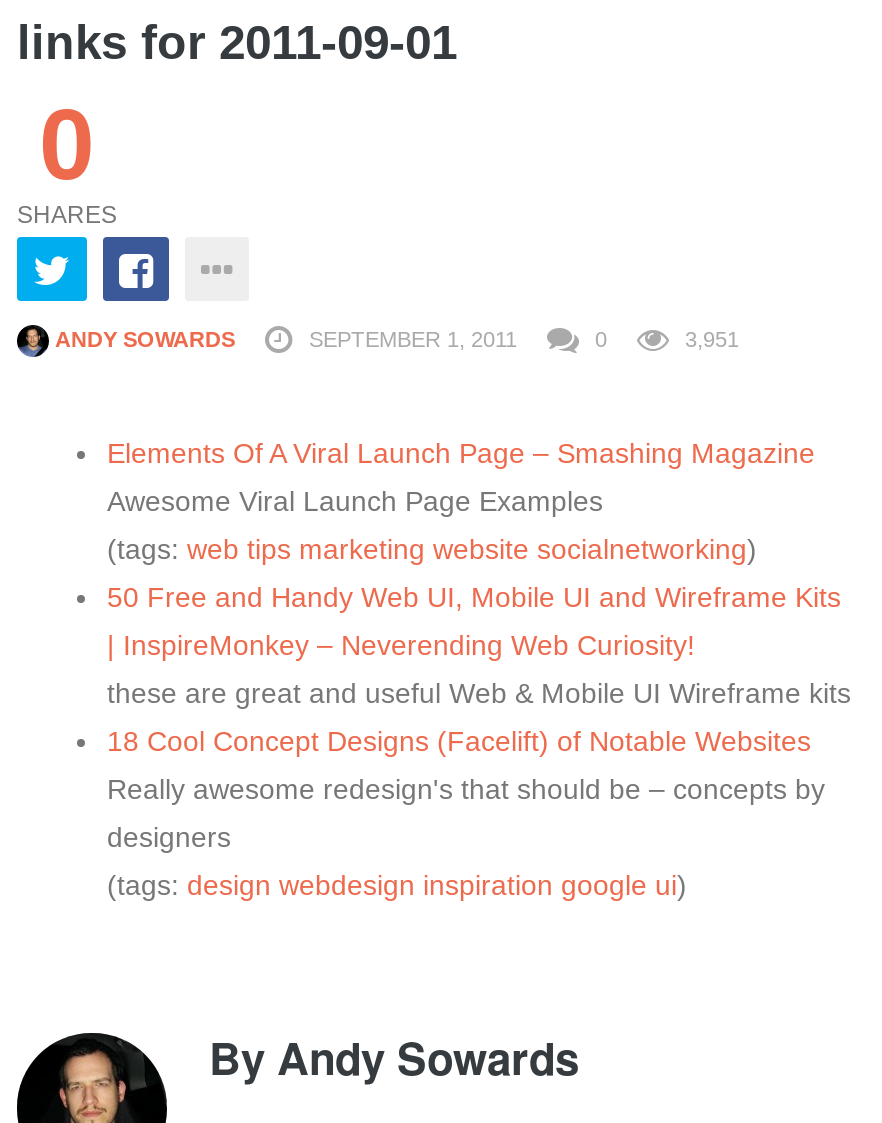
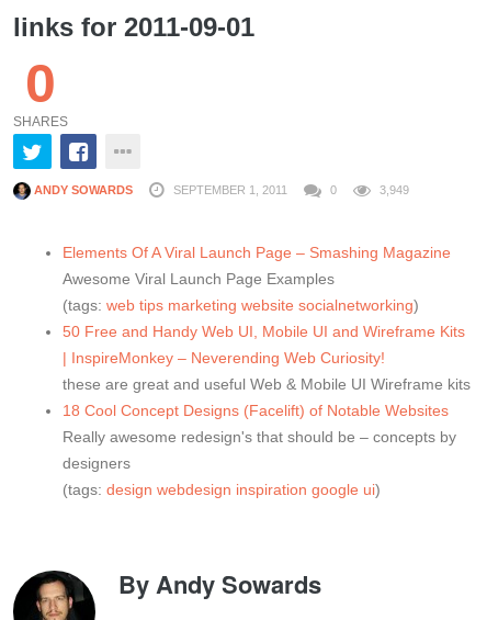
[679,327,739,351] 3,951 -> [376,183,409,196] 3,949

